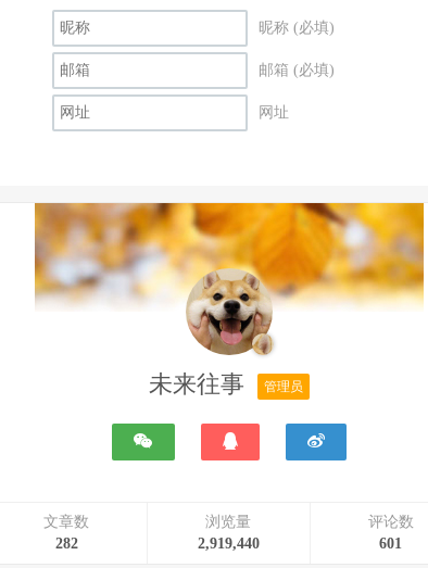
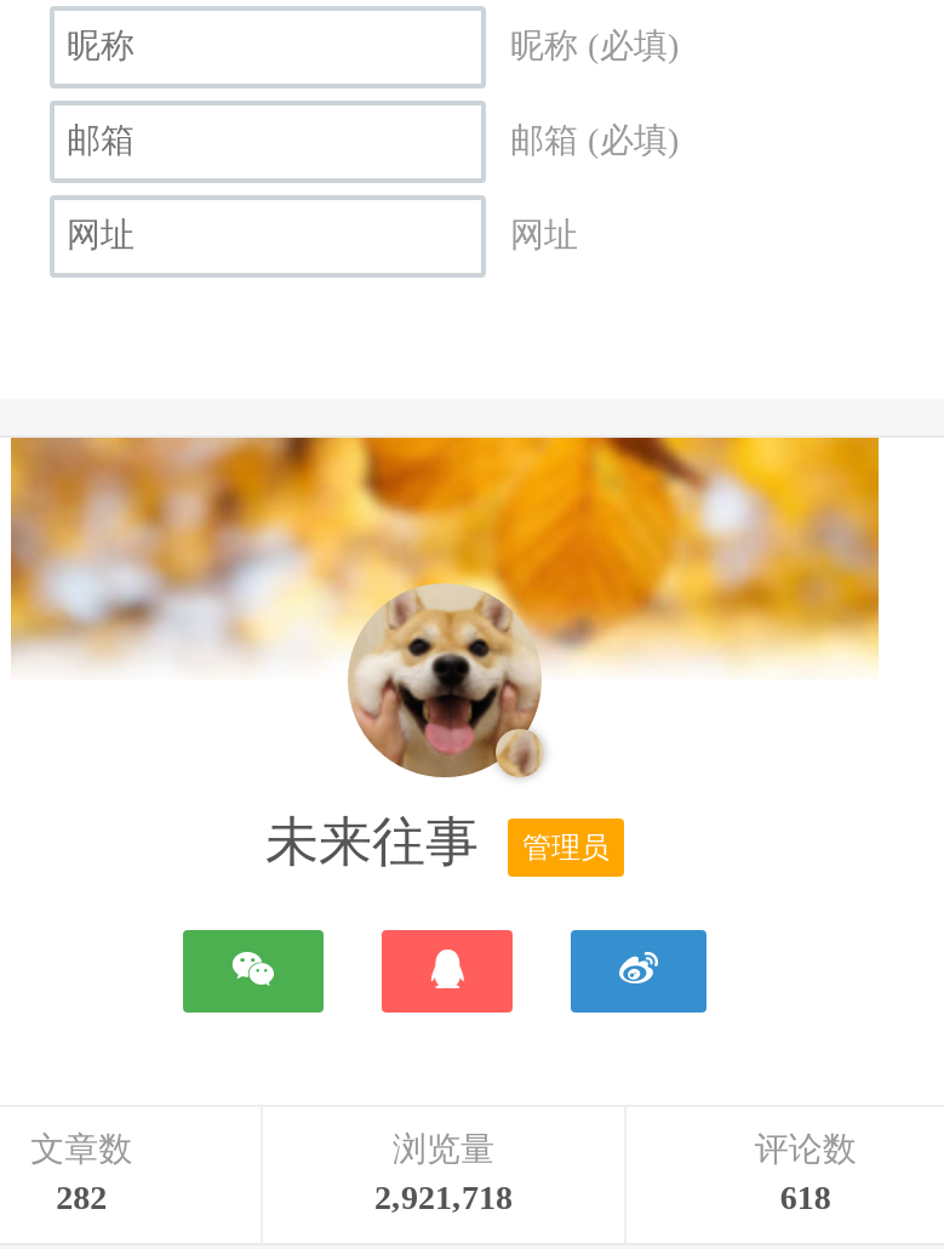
[198,536,260,552] 2,919,440 -> [374,1181,513,1217] 2,921,718
[379,536,402,552] 601 -> [780,1181,831,1217] 618

